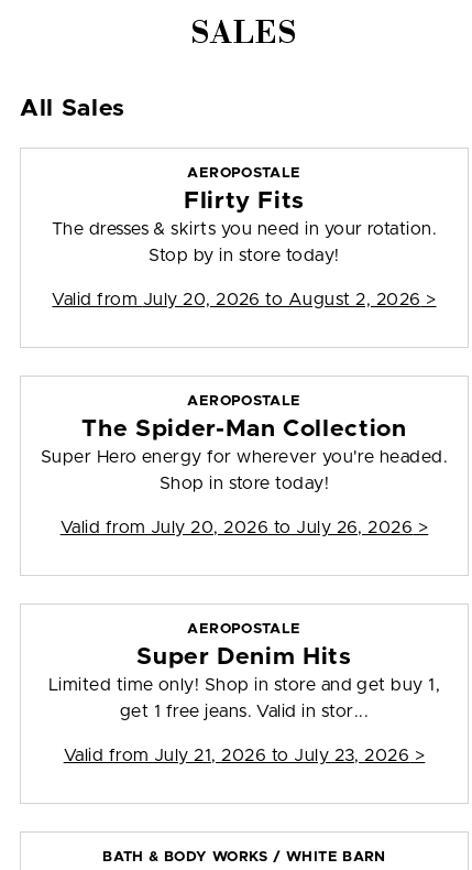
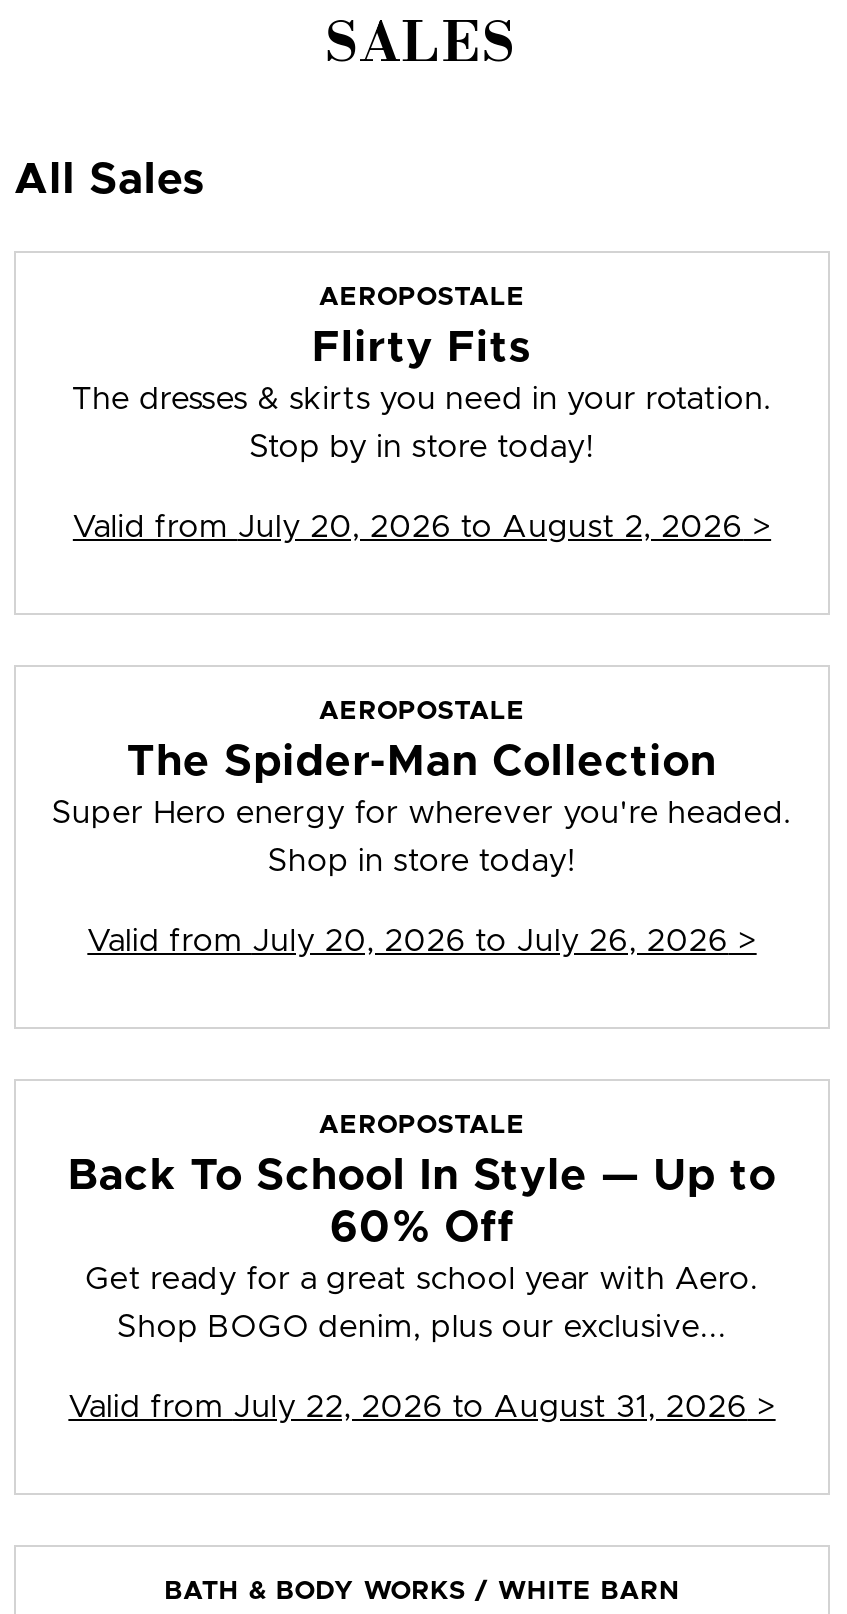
[48,646,440,694] Super Denim Hits | Limited time only! Shop in store and get buy 1, -> [68,1155,776,1295] Back To School In Style — Up to | 60% Off | Get ready for a great school year with Aero.
[120,703,369,720] get 1 free jeans. Valid in stor... -> [117,1311,727,1343] Shop BOGO denim, plus our exclusive...
[63,747,425,764] Valid from July 21, 2026 to July 23, 2026 > -> [68,1391,776,1423] Valid from July 22, 2026 to August 31, 2026 >

